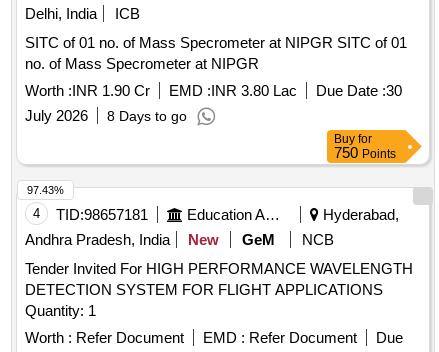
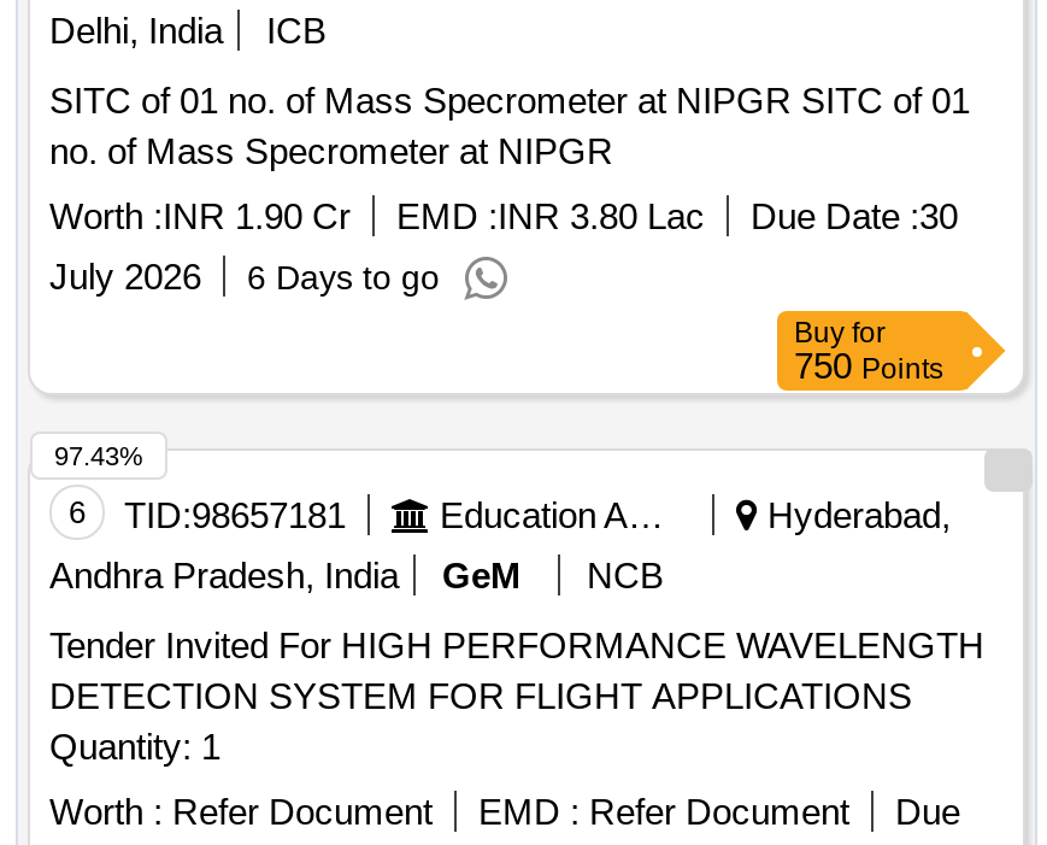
[25,107,187,124] July 2026 8 Days to go -> [49,256,440,297] July 2026 6 Days to go
[33,206,148,223] 4 TID:98657181 -> [69,495,346,536] 6 TID:98657181
[188,231,219,248] New -> none

